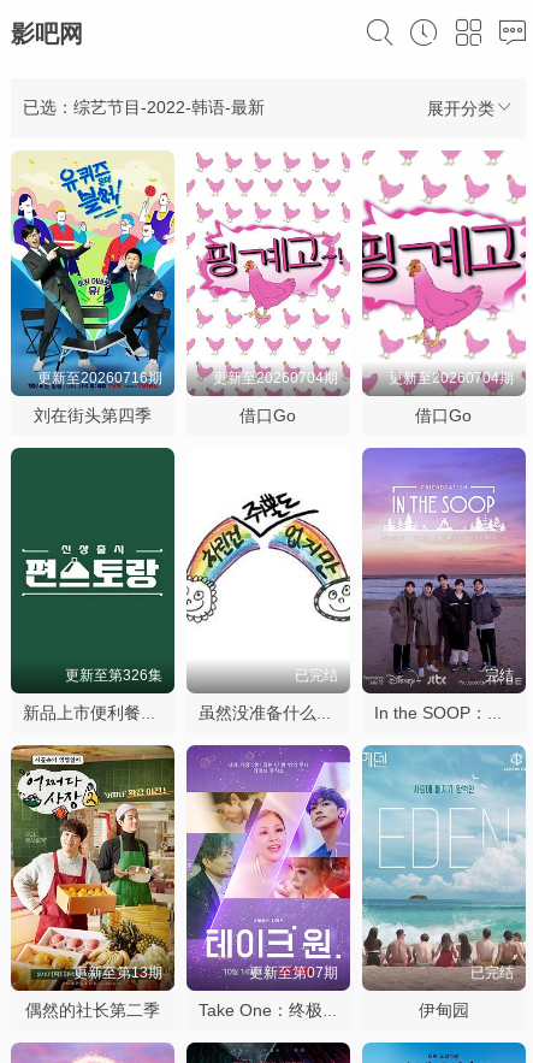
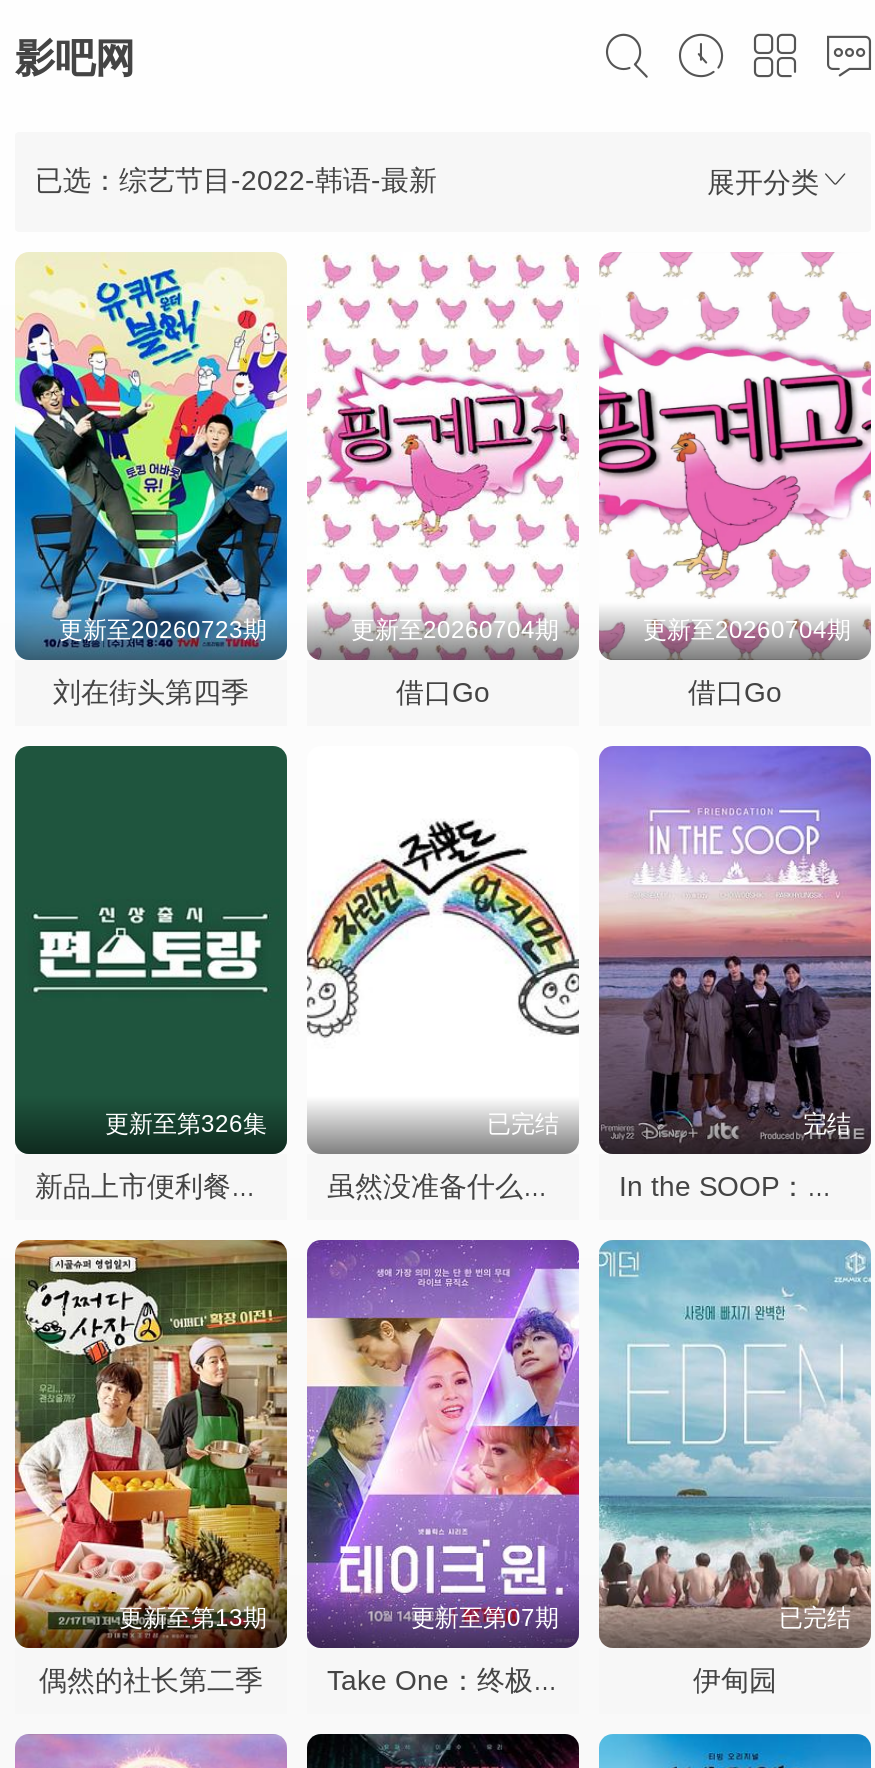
[37,370,162,386] 更新至20260716期 -> [59,616,267,644] 更新至20260723期

